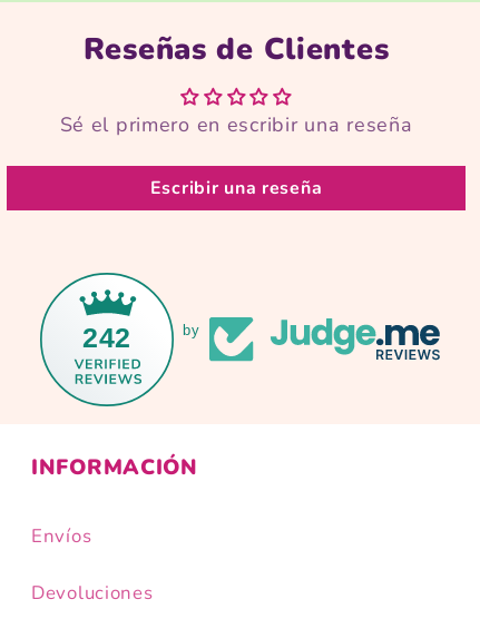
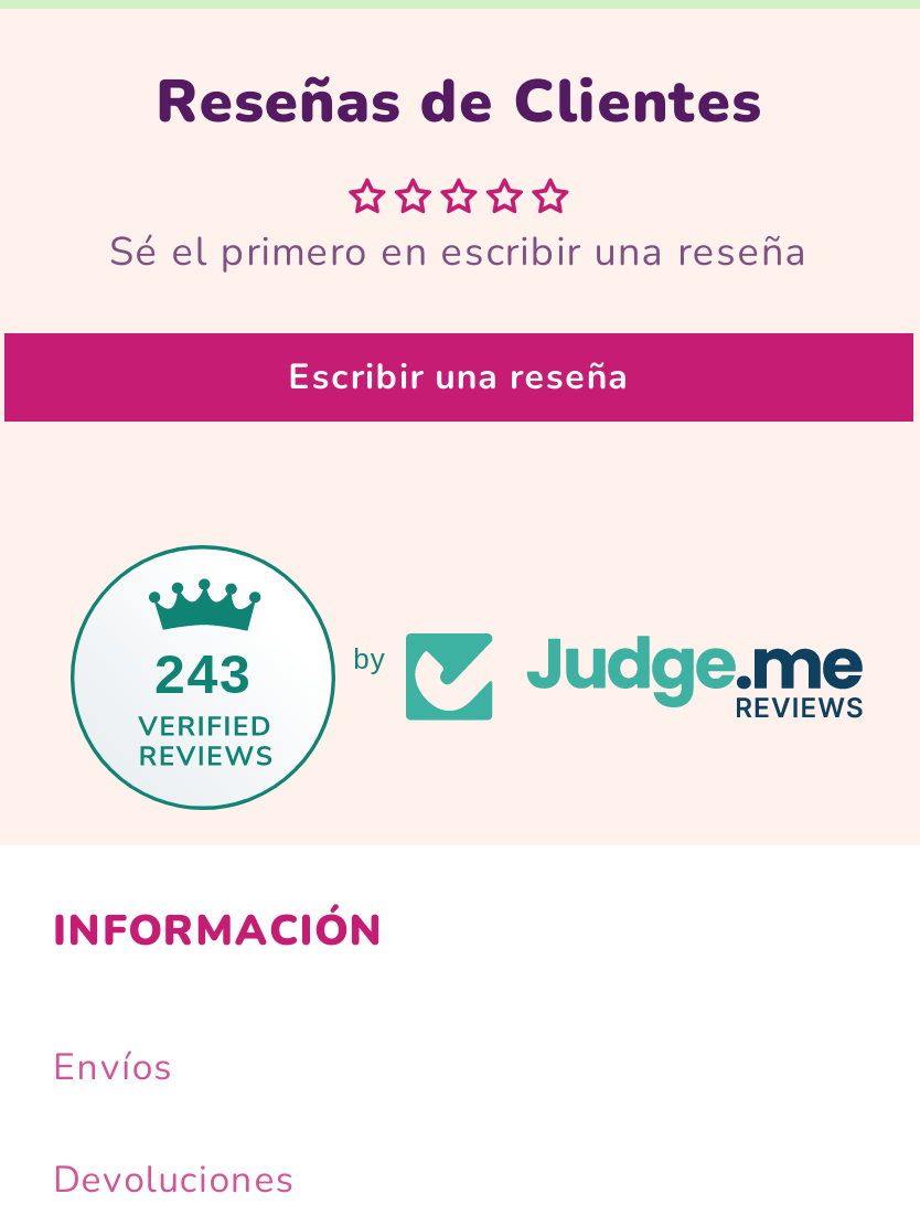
[82,321,132,352] 242 -> [154,641,252,703] 243

